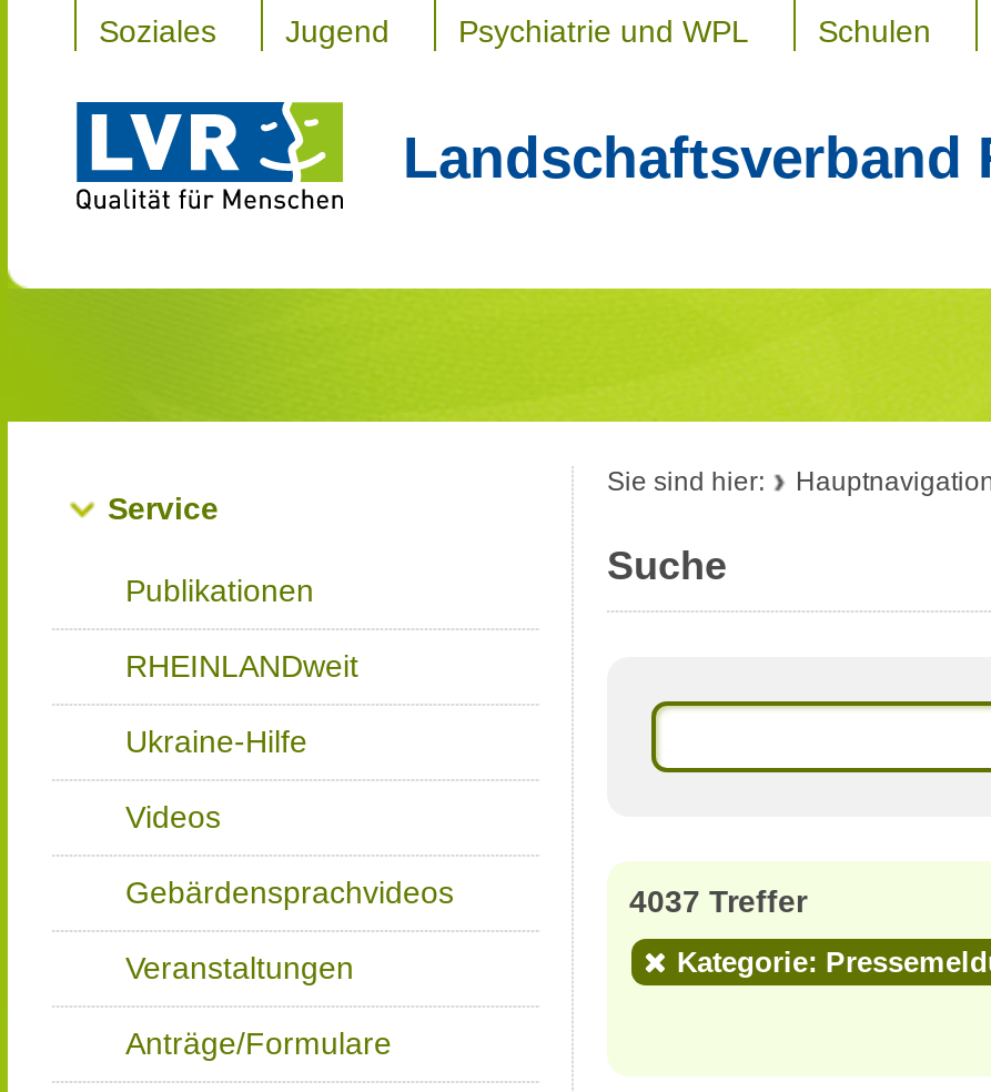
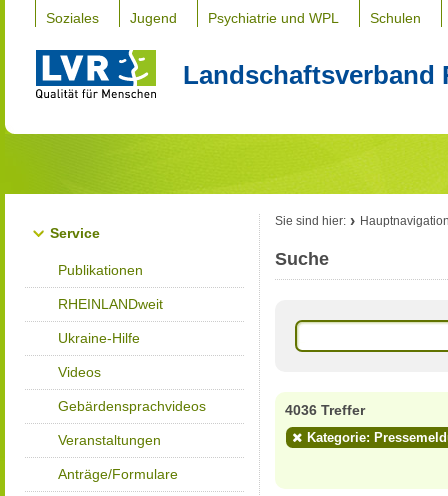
[629,883,807,919] 4037 Treffer -> [285,402,365,418] 4036 Treffer

